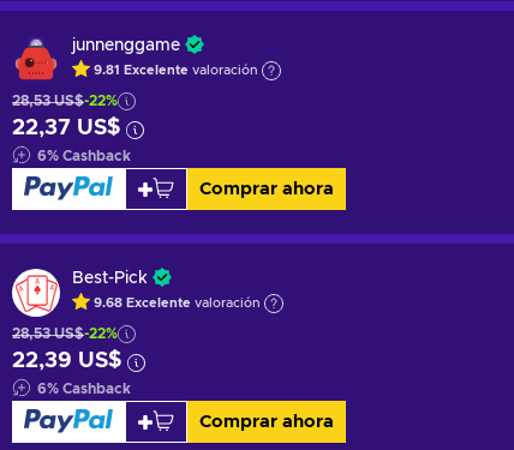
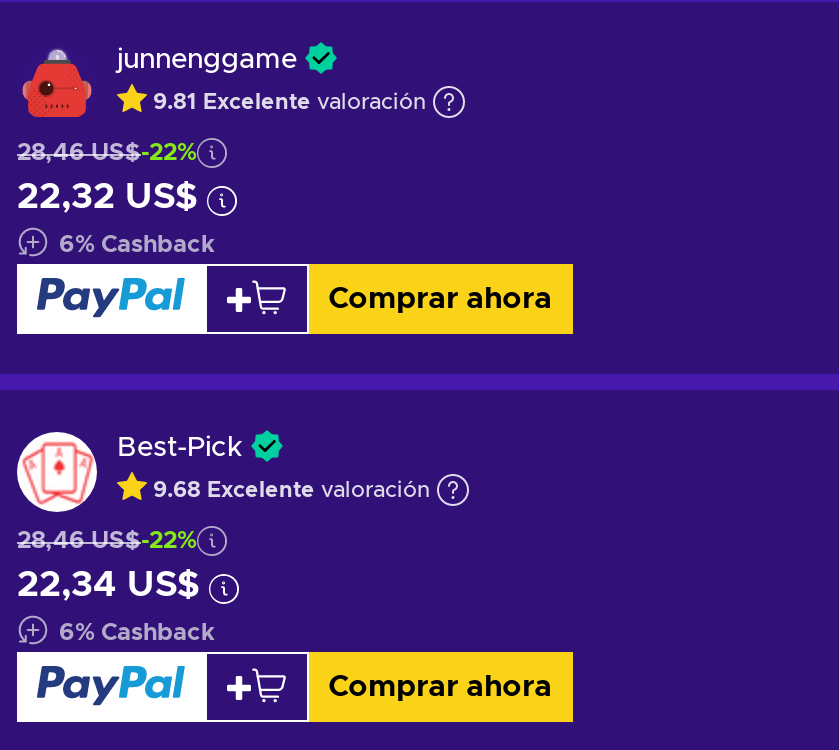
[12,93,118,108] 28,53 US$-22% -> [17,139,197,163] 28,46 US$-22%
[12,117,120,139] 22,37 US$ -> [17,179,197,215] 22,32 US$
[12,326,118,340] 28,53 US$-22% -> [17,527,197,551] 28,46 US$-22%
[12,350,121,372] 22,39 US$ -> [17,567,199,603] 22,34 US$

